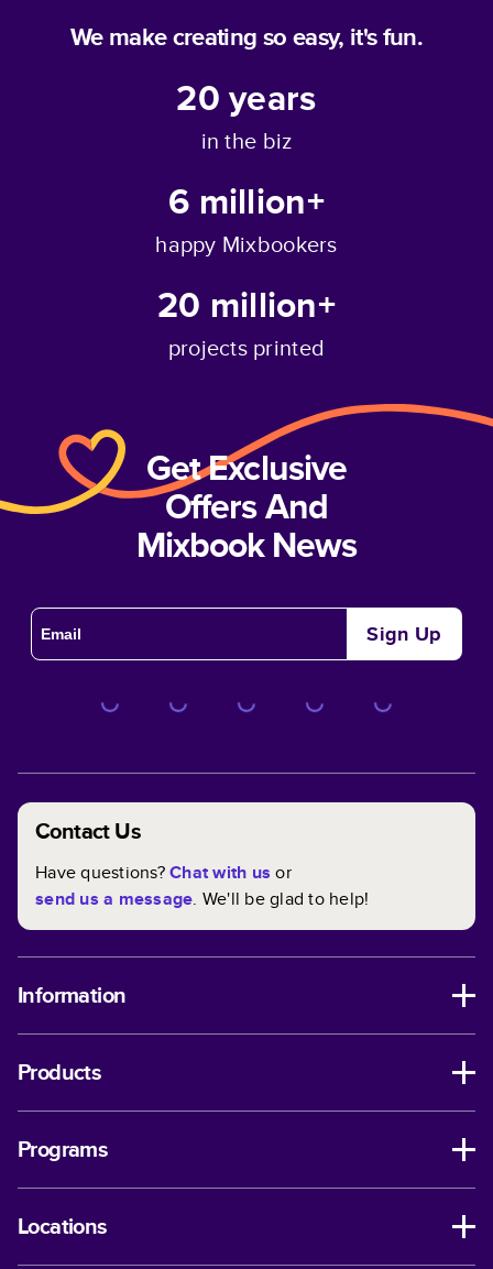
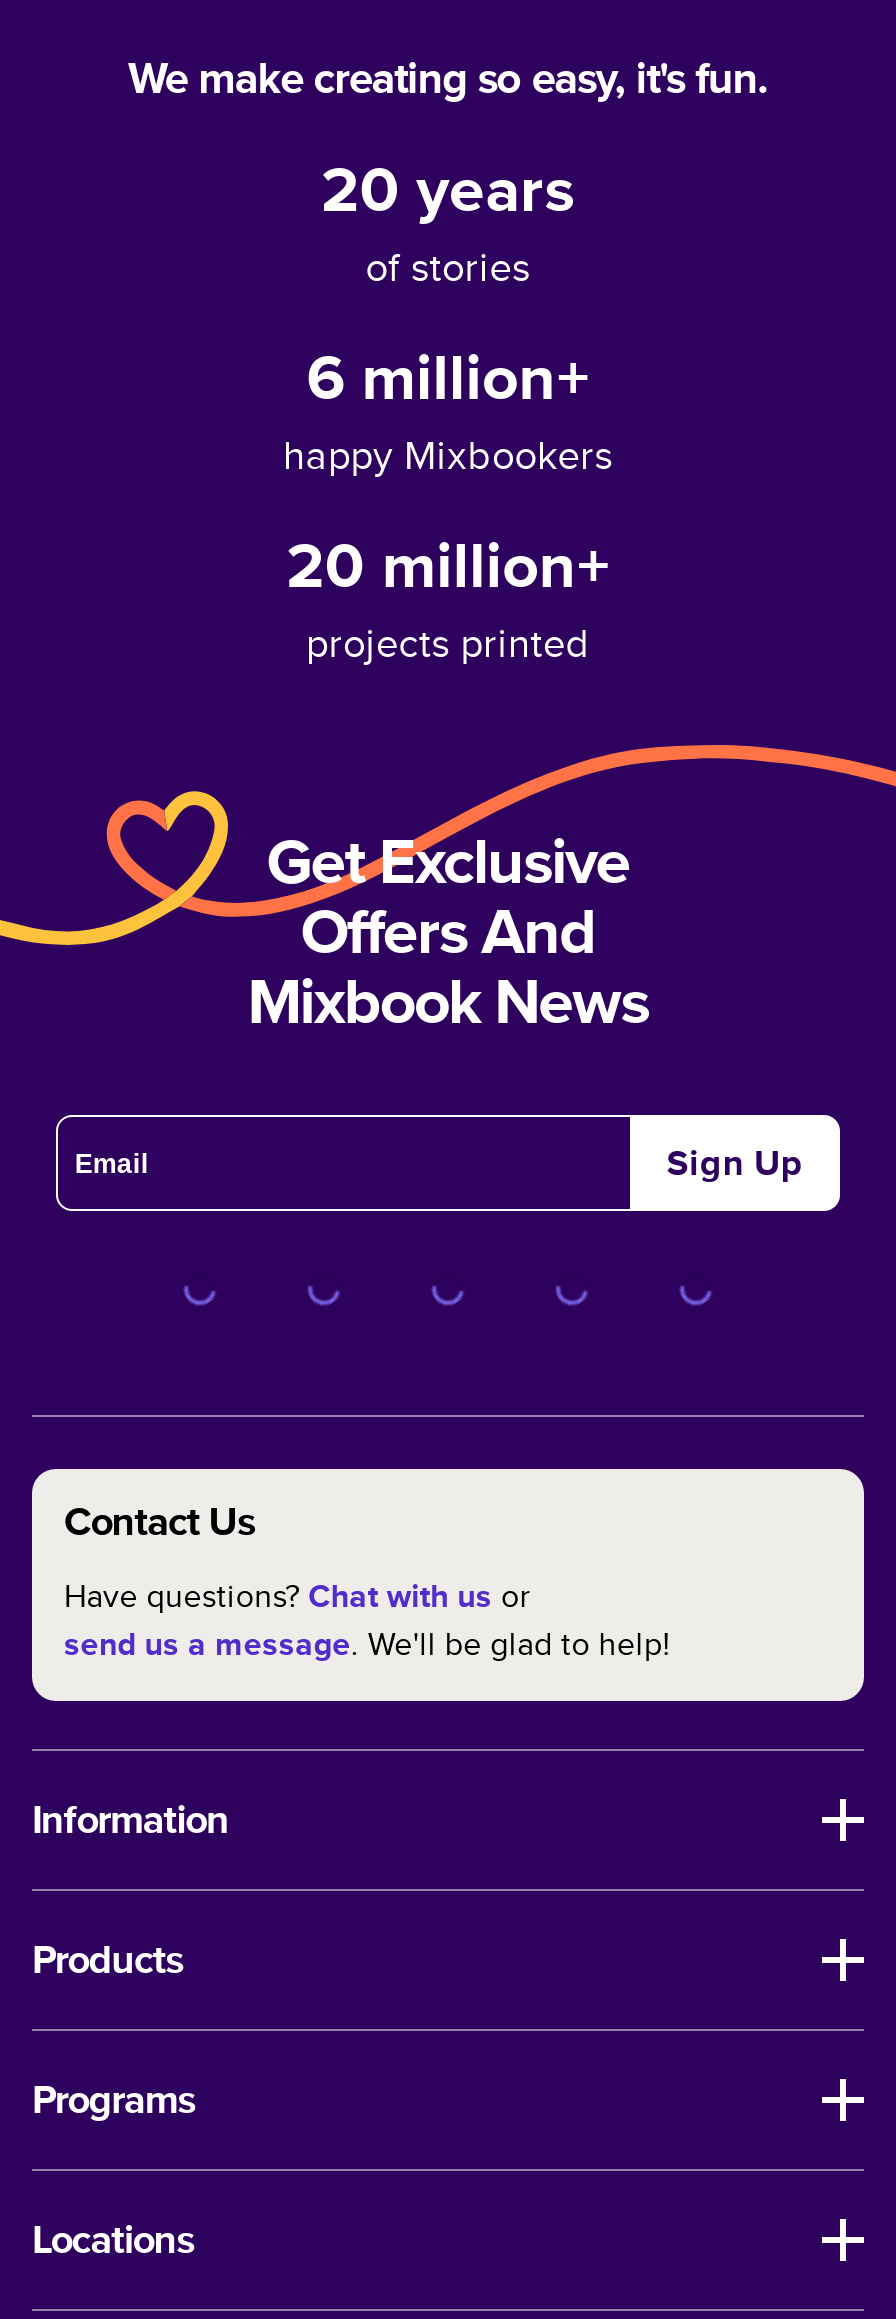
[201,124,292,156] in the biz -> [365,237,531,295] of stories

